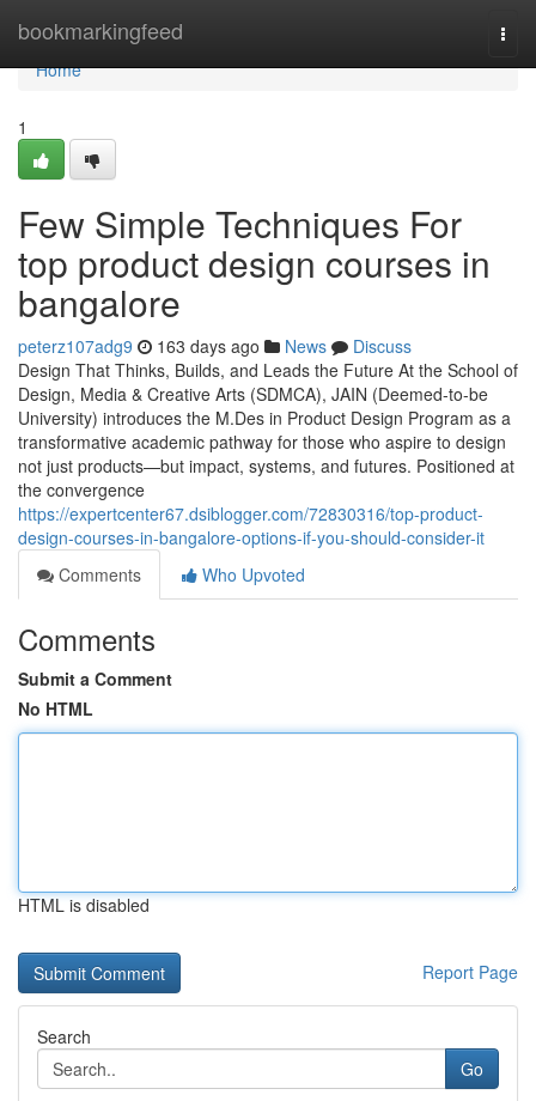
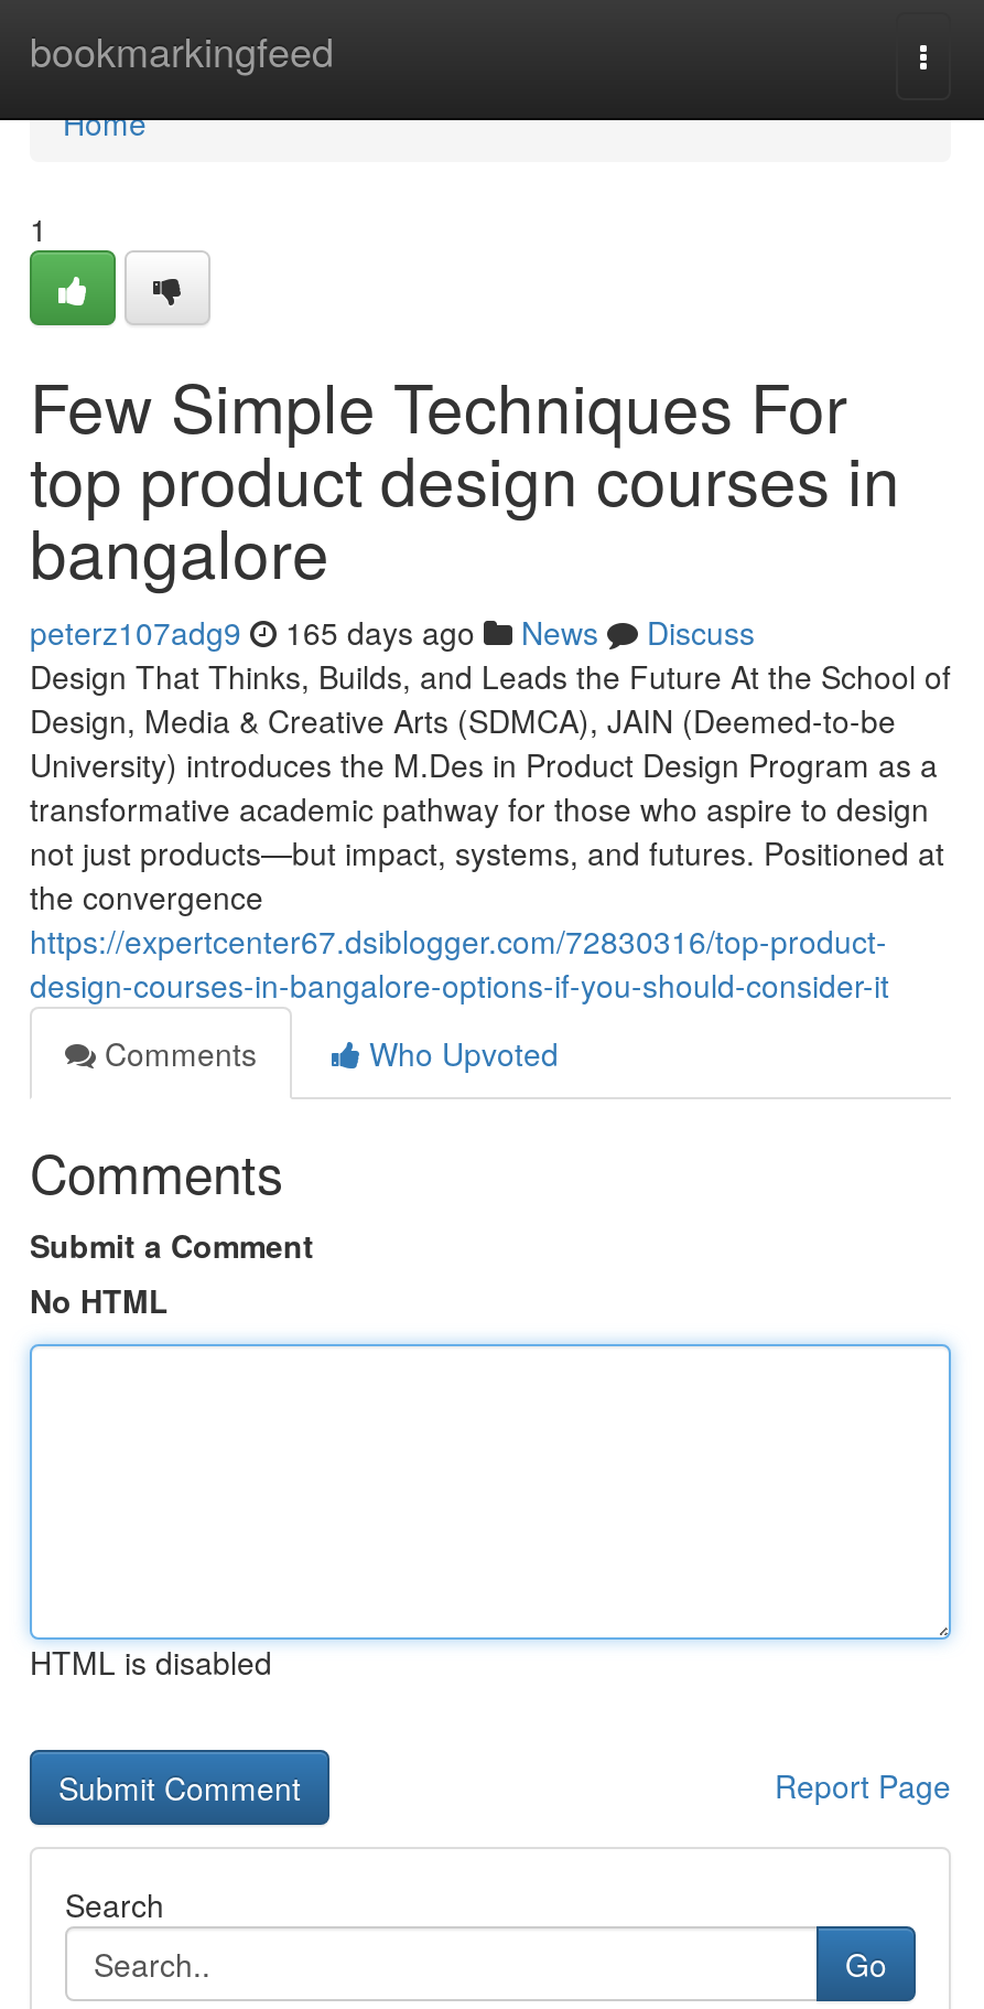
[18,334,412,358] peterz107adg9 163 days ago News Discuss -> [30,610,755,654] peterz107adg9 165 days ago News Discuss

